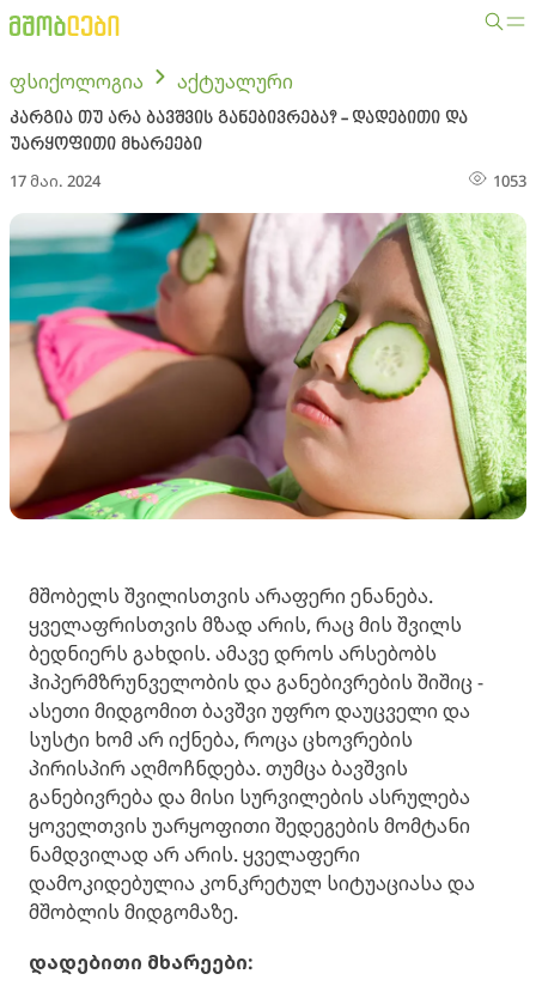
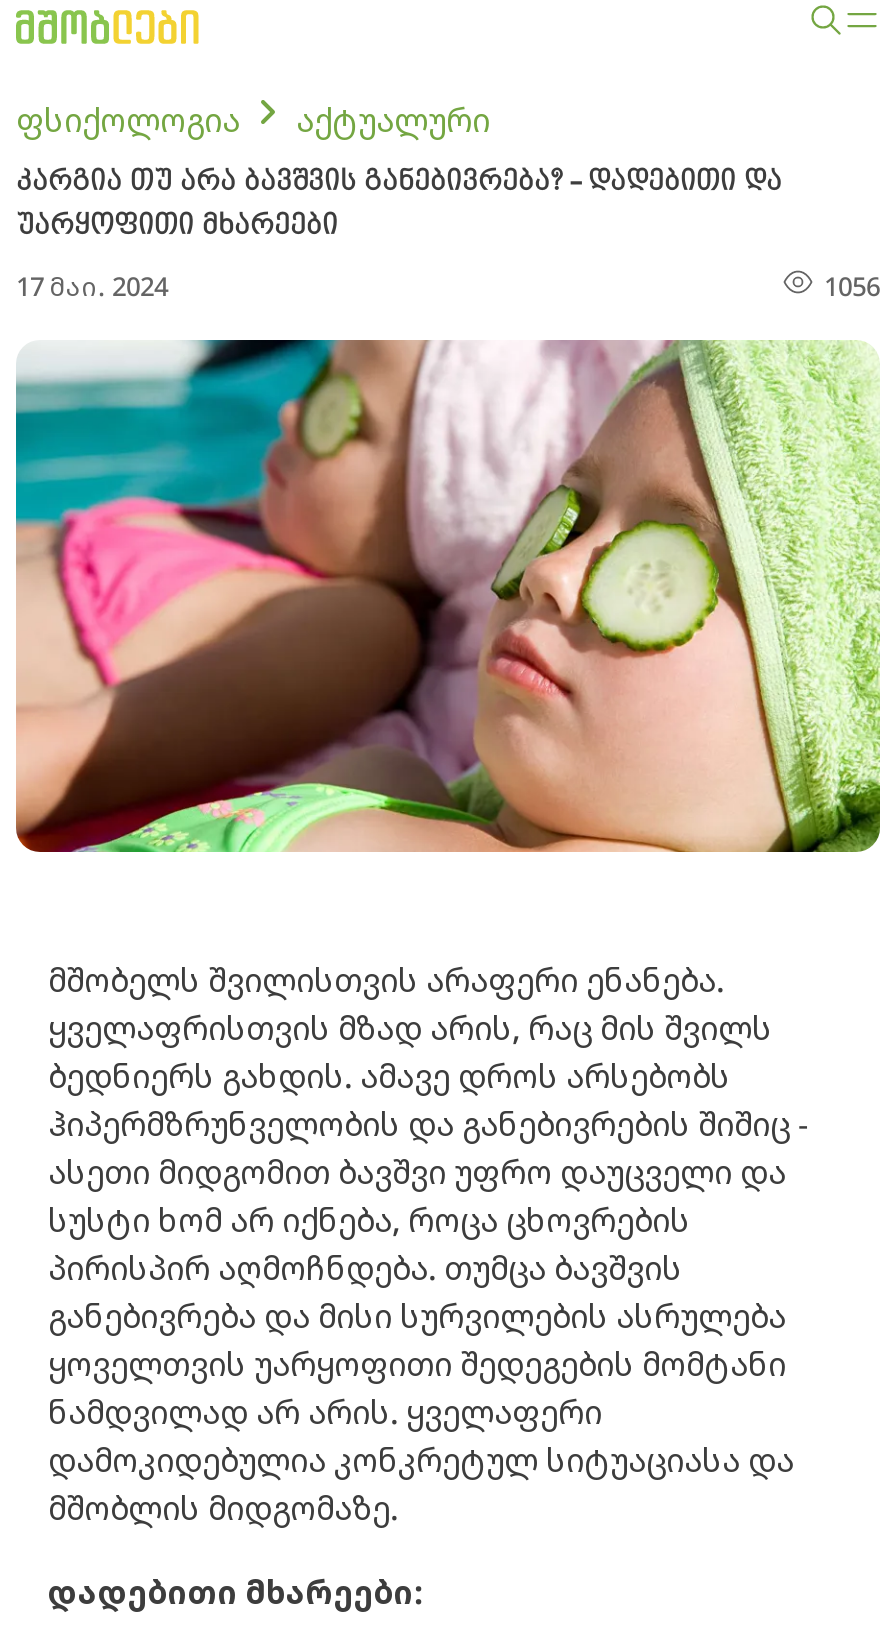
[493,170,526,191] 1053 -> [824,268,880,304] 1056

